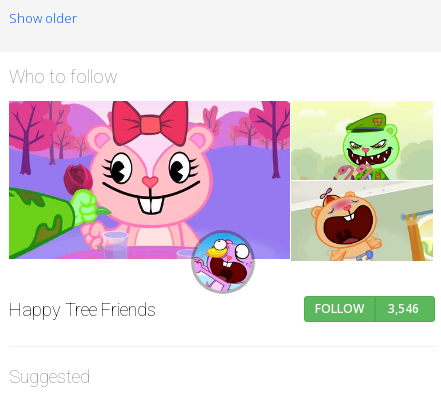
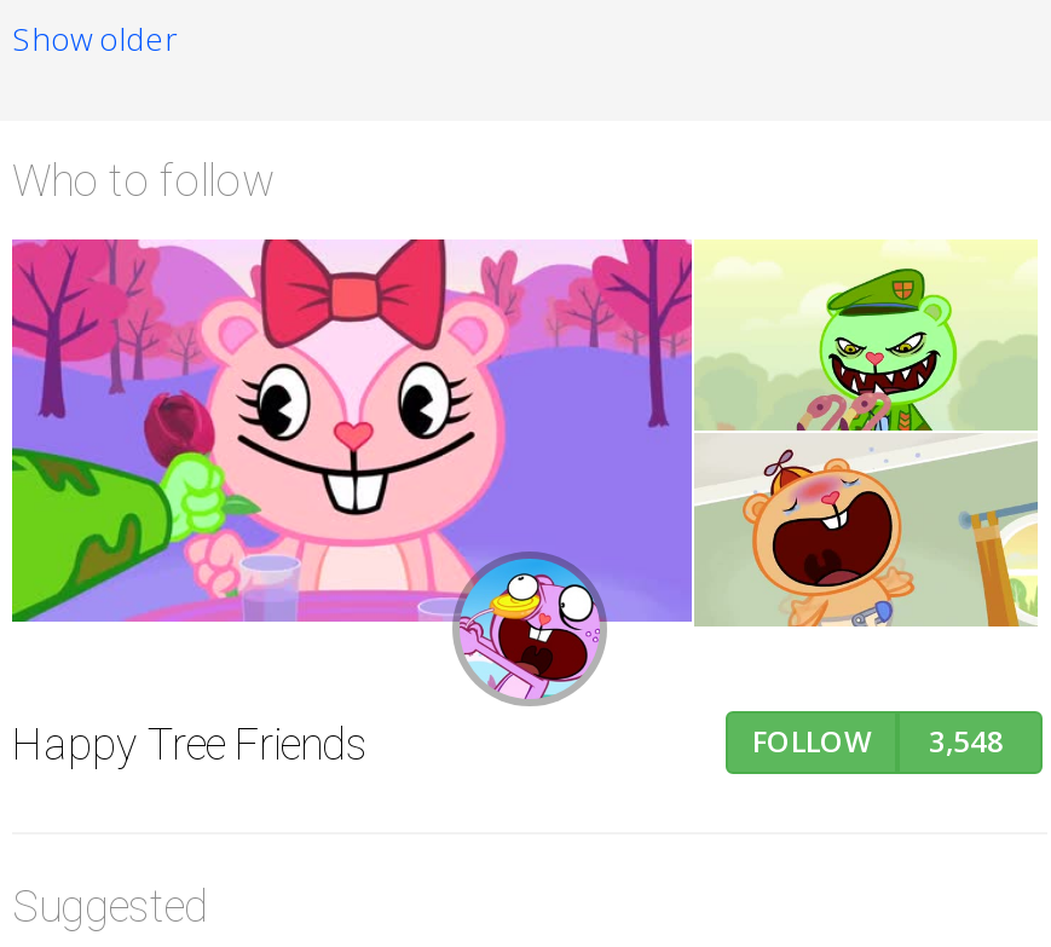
[315,300,419,317] FOLLOW 3,546 -> [752,720,1004,761] FOLLOW 3,548

